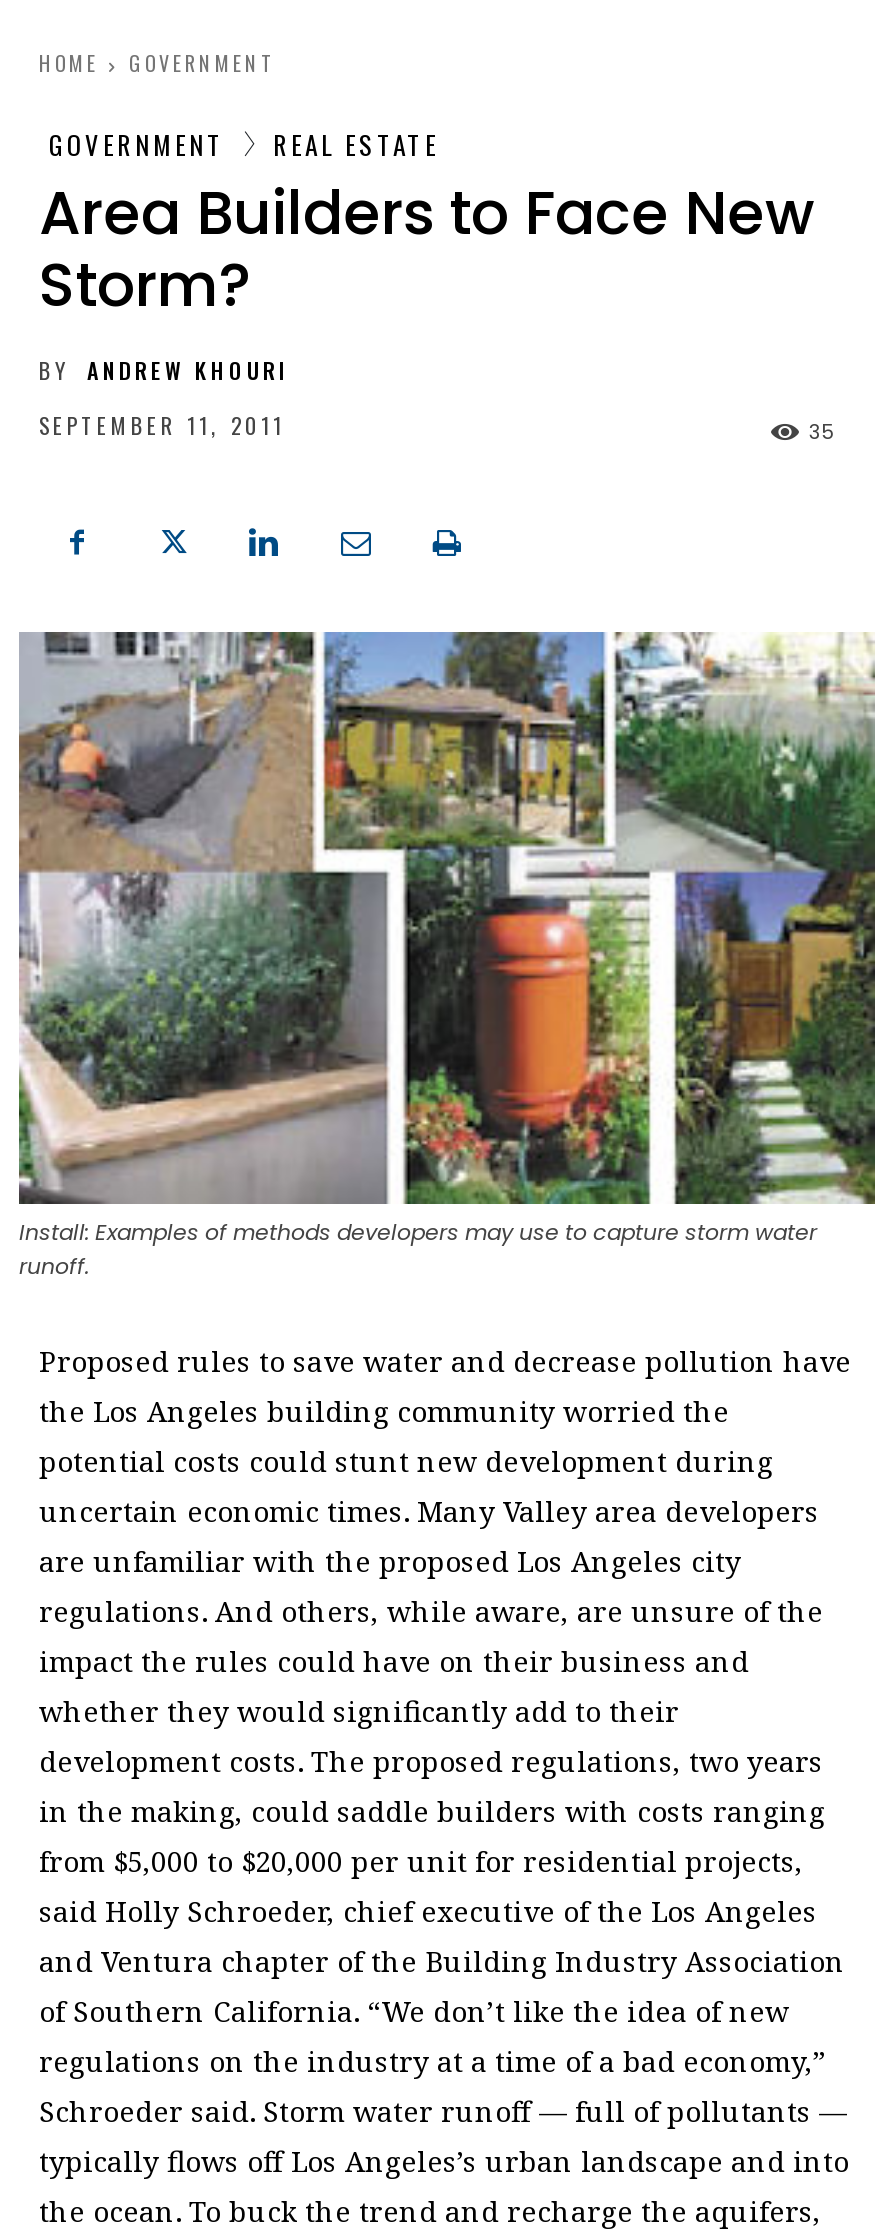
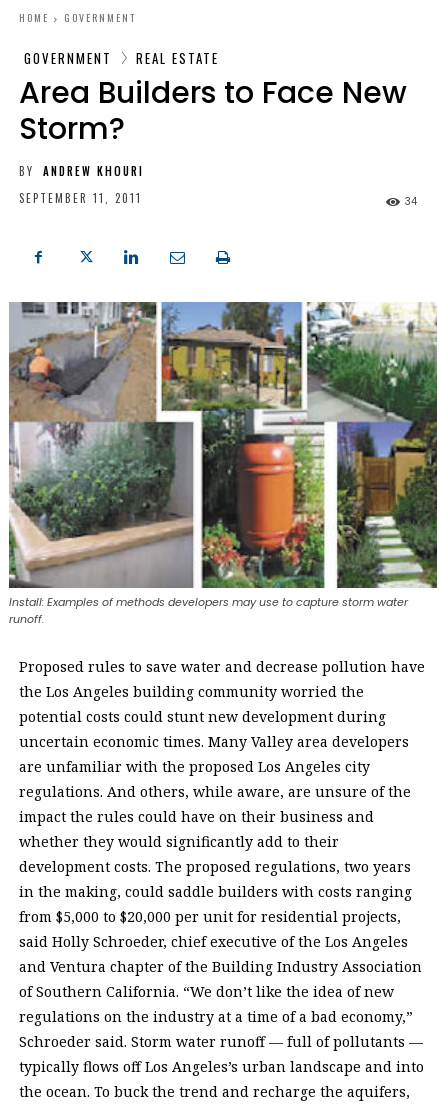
[809,416,835,446] 35 -> [405,194,417,209] 34

